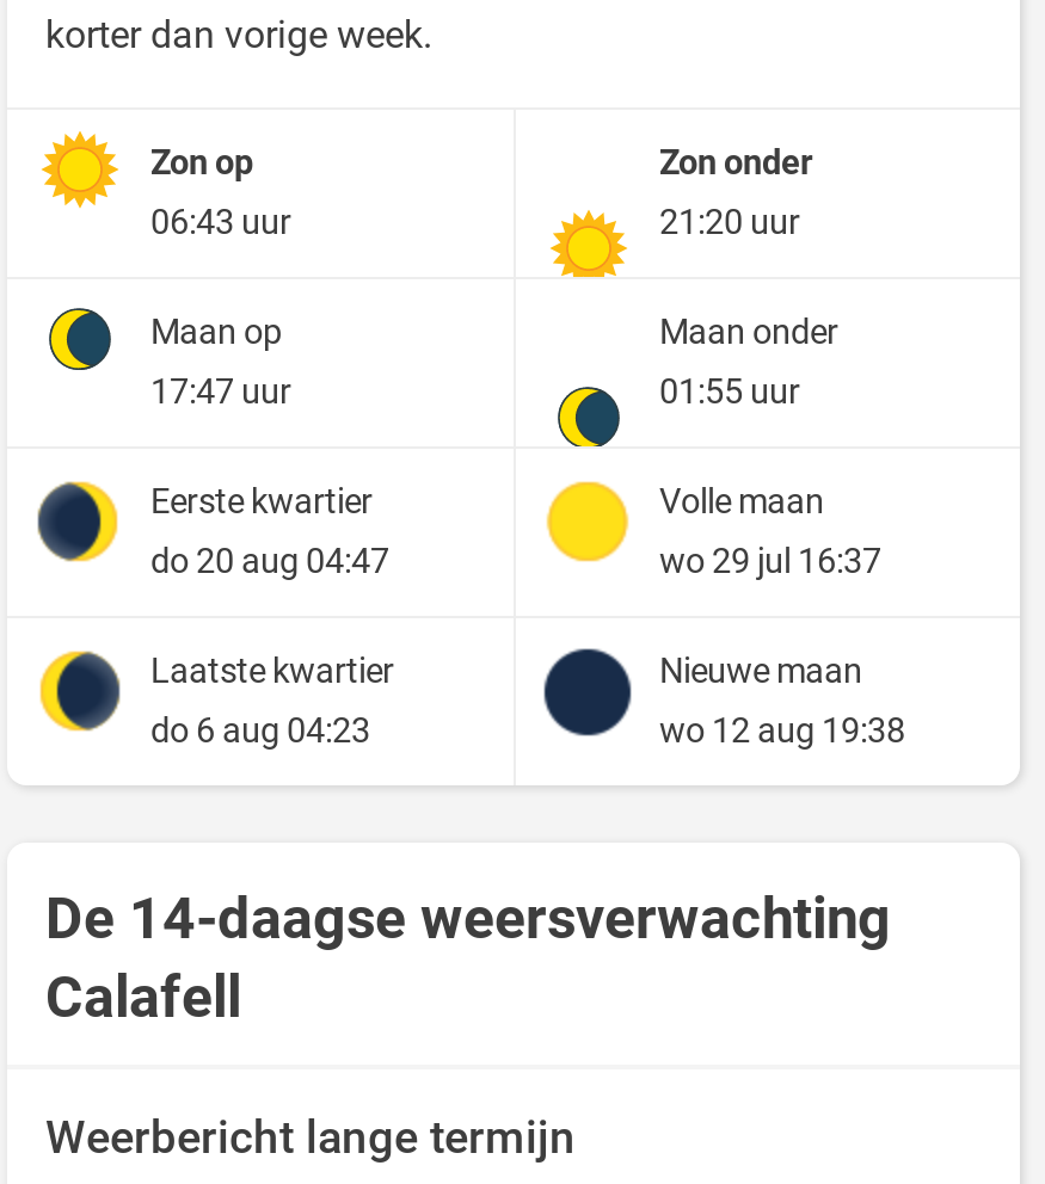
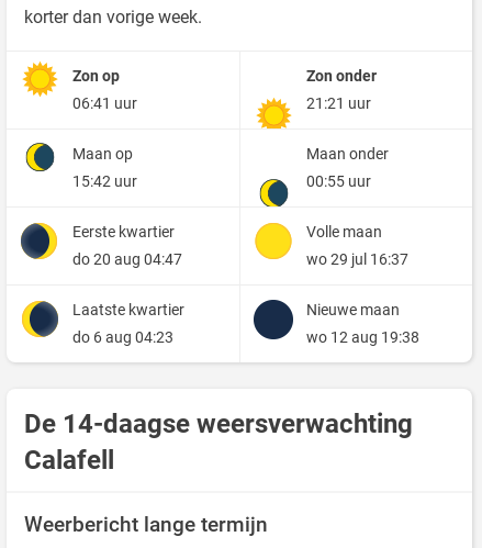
[150,202,291,243] 06:43 uur -> [72,94,137,113] 06:41 uur
[659,202,800,243] 21:20 uur -> [306,94,371,113] 21:21 uur
[150,372,291,412] 17:47 uur -> [72,172,137,191] 15:42 uur
[659,372,800,412] 01:55 uur -> [306,172,371,191] 00:55 uur

